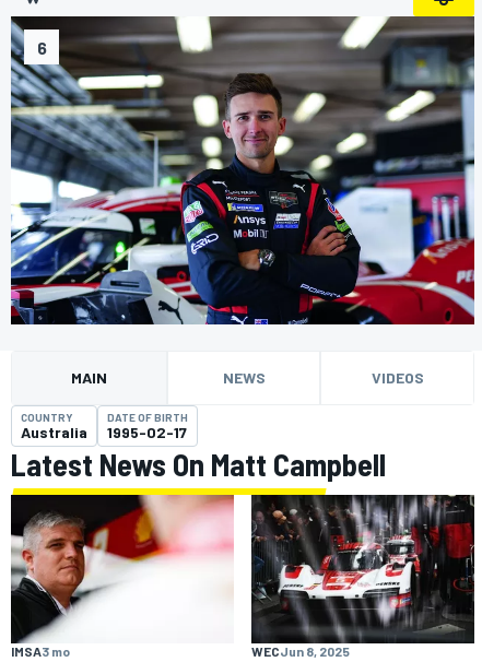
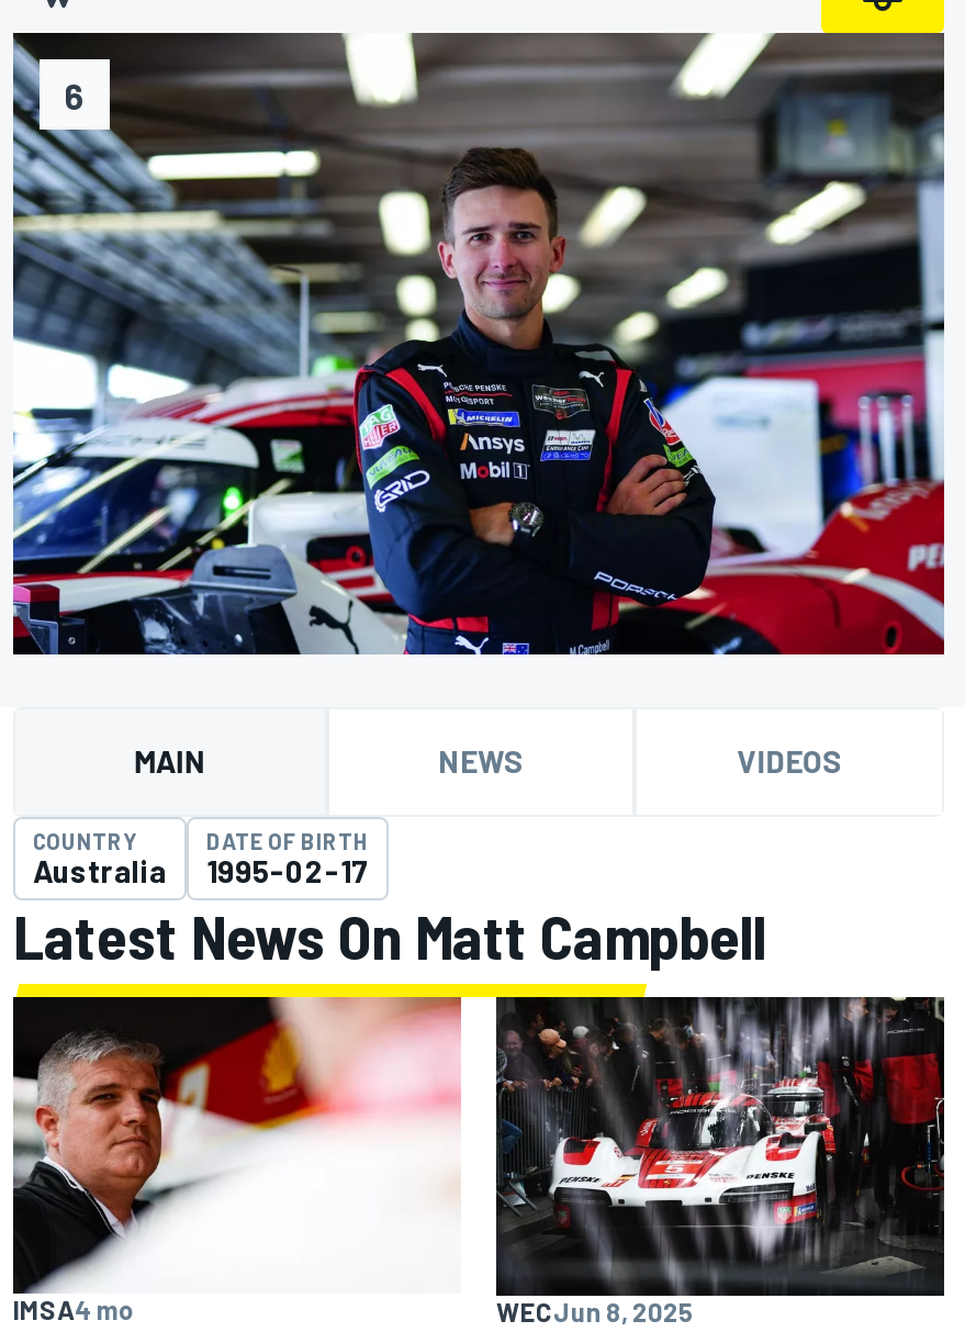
[11,643,70,659] IMSA3 mo -> [13,1294,134,1325] IMSA4 mo

